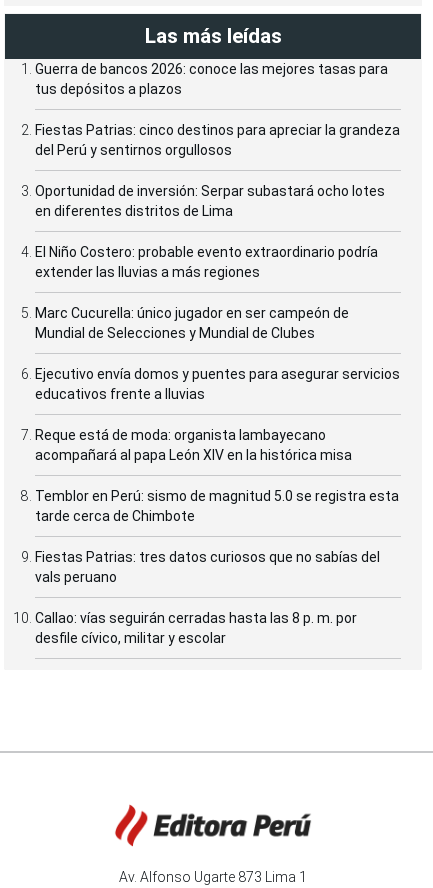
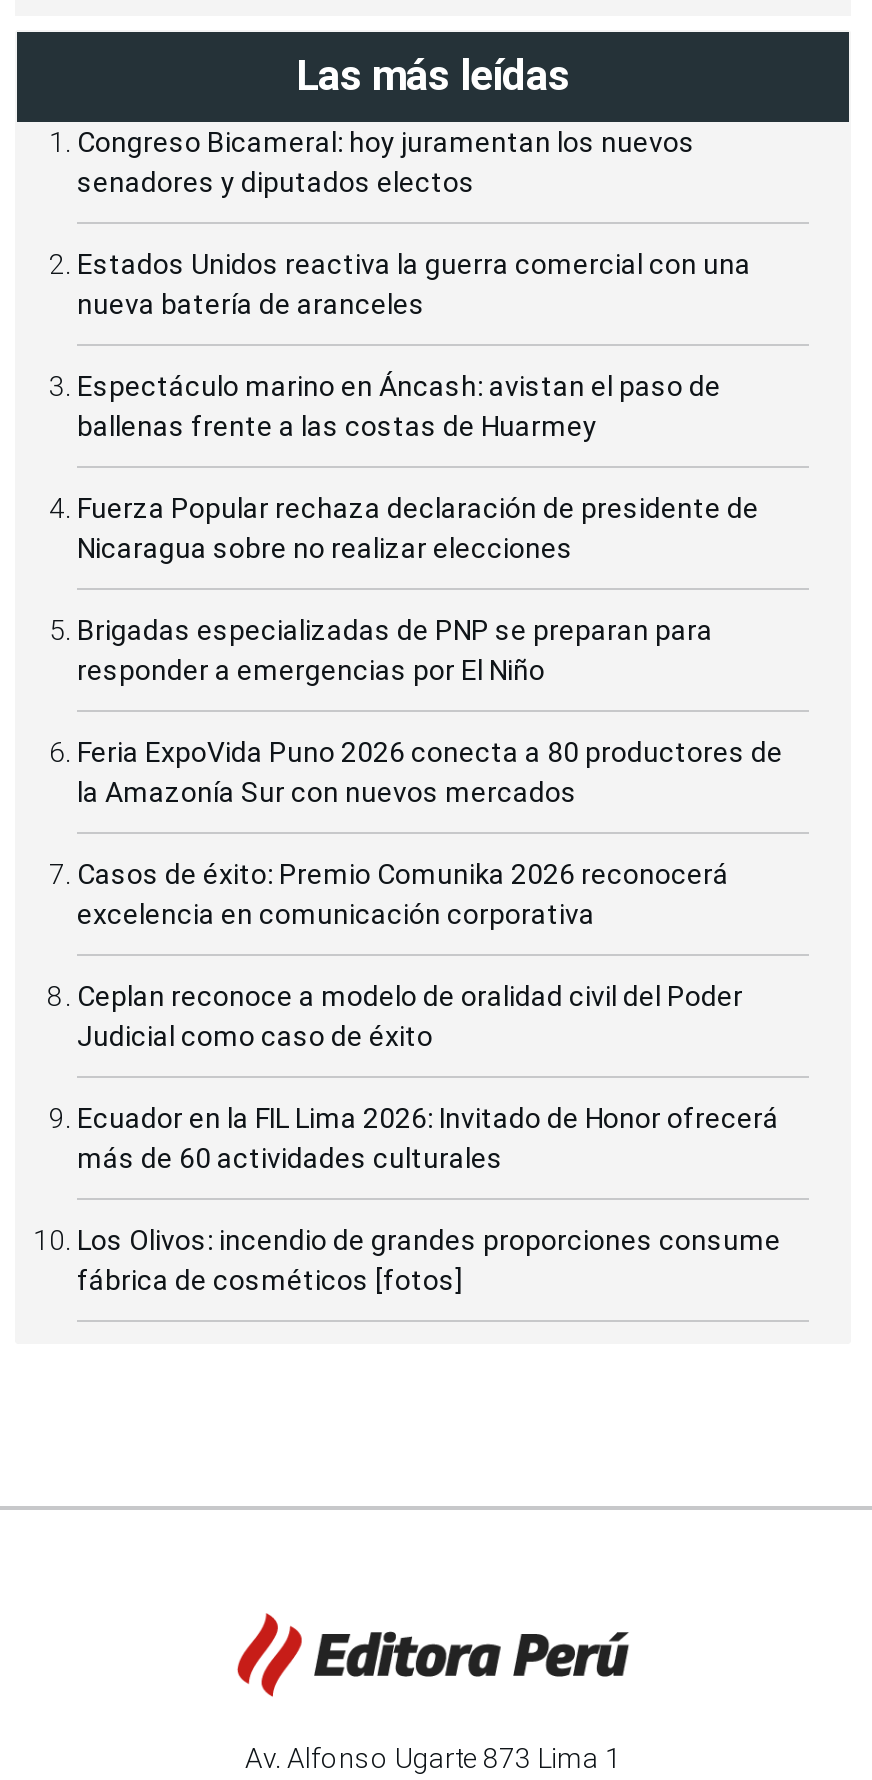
[35,61,388,97] Guerra de bancos 2026: conoce las mejores tasas para | tus depósitos a plazos -> [77,126,695,198] Congreso Bicameral: hoy juramentan los nuevos | senadores y diputados electos
[35,122,400,158] Fiestas Patrias: cinco destinos para apreciar la grandeza | del Perú y sentirnos orgullosos -> [77,248,751,320] Estados Unidos reactiva la guerra comercial con una | nueva batería de aranceles
[35,183,385,219] Oportunidad de inversión: Serpar subastará ocho lotes | en diferentes distritos de Lima -> [77,370,721,442] Espectáculo marino en Áncash: avistan el paso de | ballenas frente a las costas de Huarmey
[35,244,378,280] El Niño Costero: probable evento extraordinario podría | extender las lluvias a más regiones -> [77,492,759,564] Fuerza Popular rechaza declaración de presidente de | Nicaragua sobre no realizar elecciones
[35,305,349,341] Marc Cucurella: único jugador en ser campeón de | Mundial de Selecciones y Mundial de Clubes -> [77,614,713,686] Brigadas especializadas de PNP se preparan para | responder a emergencias por El Niño
[35,366,400,402] Ejecutivo envía domos y puentes para asegurar servicios | educativos frente a lluvias -> [77,736,783,808] Feria ExpoVida Puno 2026 conecta a 80 productores de | la Amazonía Sur con nuevos mercados
[35,427,352,463] Reque está de moda: organista lambayecano | acompañará al papa León XIV en la histórica misa -> [77,858,729,930] Casos de éxito: Premio Comunika 2026 reconocerá | excelencia en comunicación corporativa
[35,488,399,524] Temblor en Perú: sismo de magnitud 5.0 se registra esta | tarde cerca de Chimbote -> [77,980,743,1052] Ceplan reconoce a modelo de oralidad civil del Poder | Judicial como caso de éxito
[35,549,380,585] Fiestas Patrias: tres datos curiosos que no sabías del | vals peruano -> [77,1102,779,1174] Ecuador en la FIL Lima 2026: Invitado de Honor ofrecerá | más de 60 actividades culturales
[35,610,357,646] Callao: vías seguirán cerradas hasta las 8 p. m. por | desfile cívico, militar y escolar -> [77,1224,781,1296] Los Olivos: incendio de grandes proporciones consume | fábrica de cosméticos [fotos]

